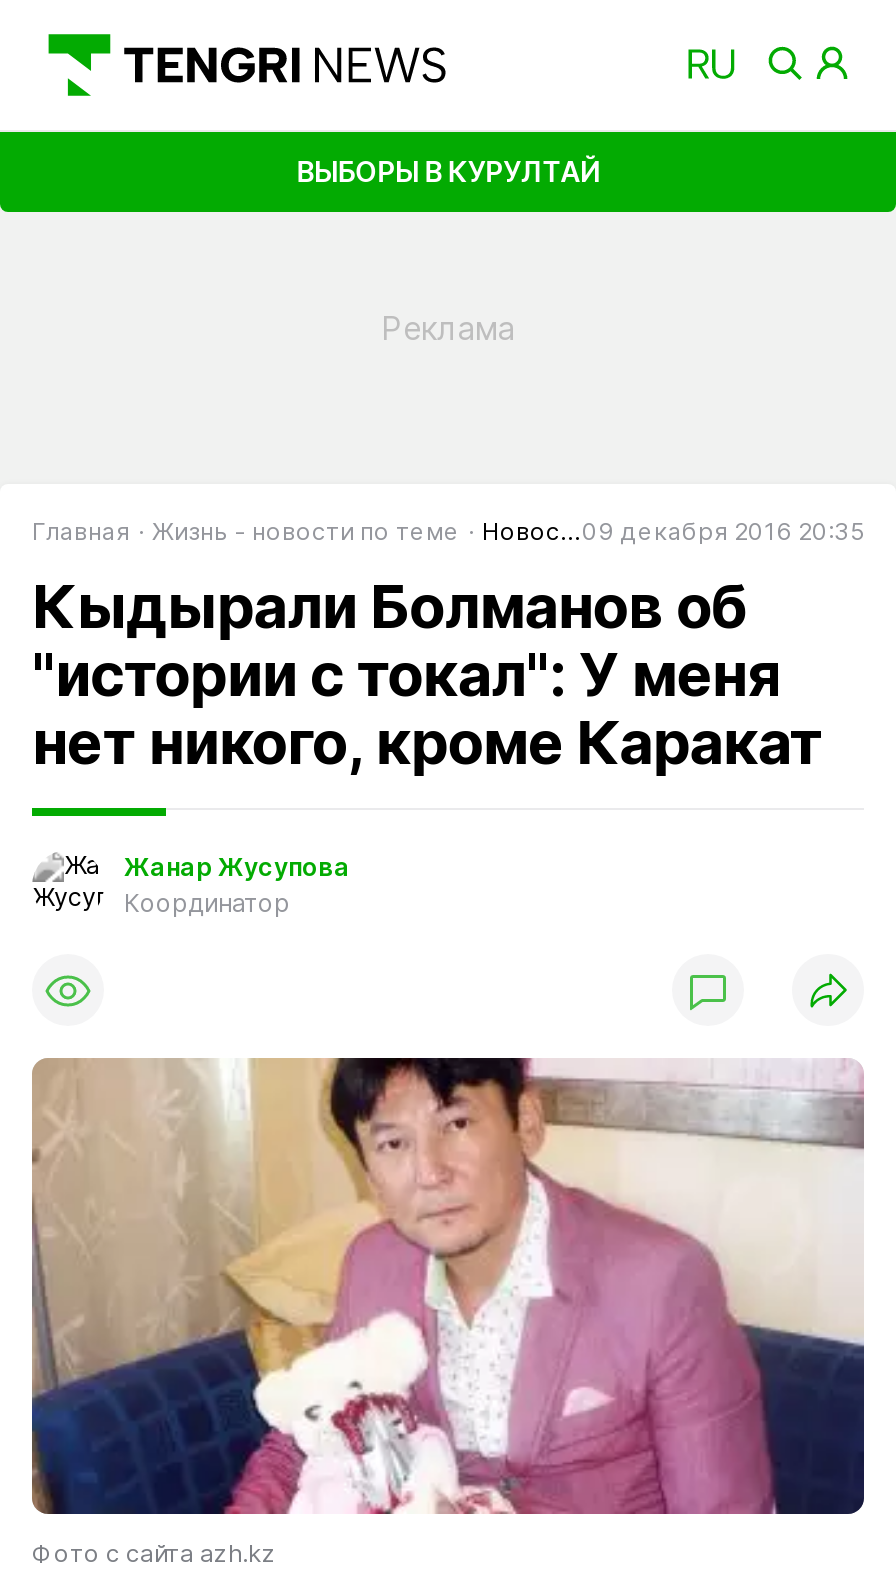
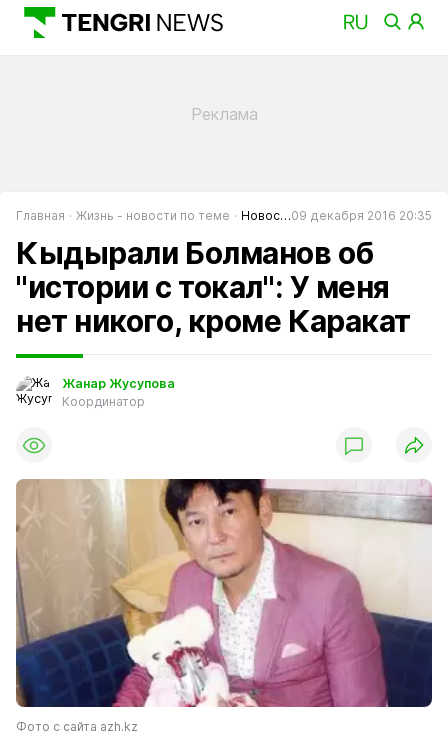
[296,153,600,187] ВЫБОРЫ В КУРУЛТАЙ -> none

